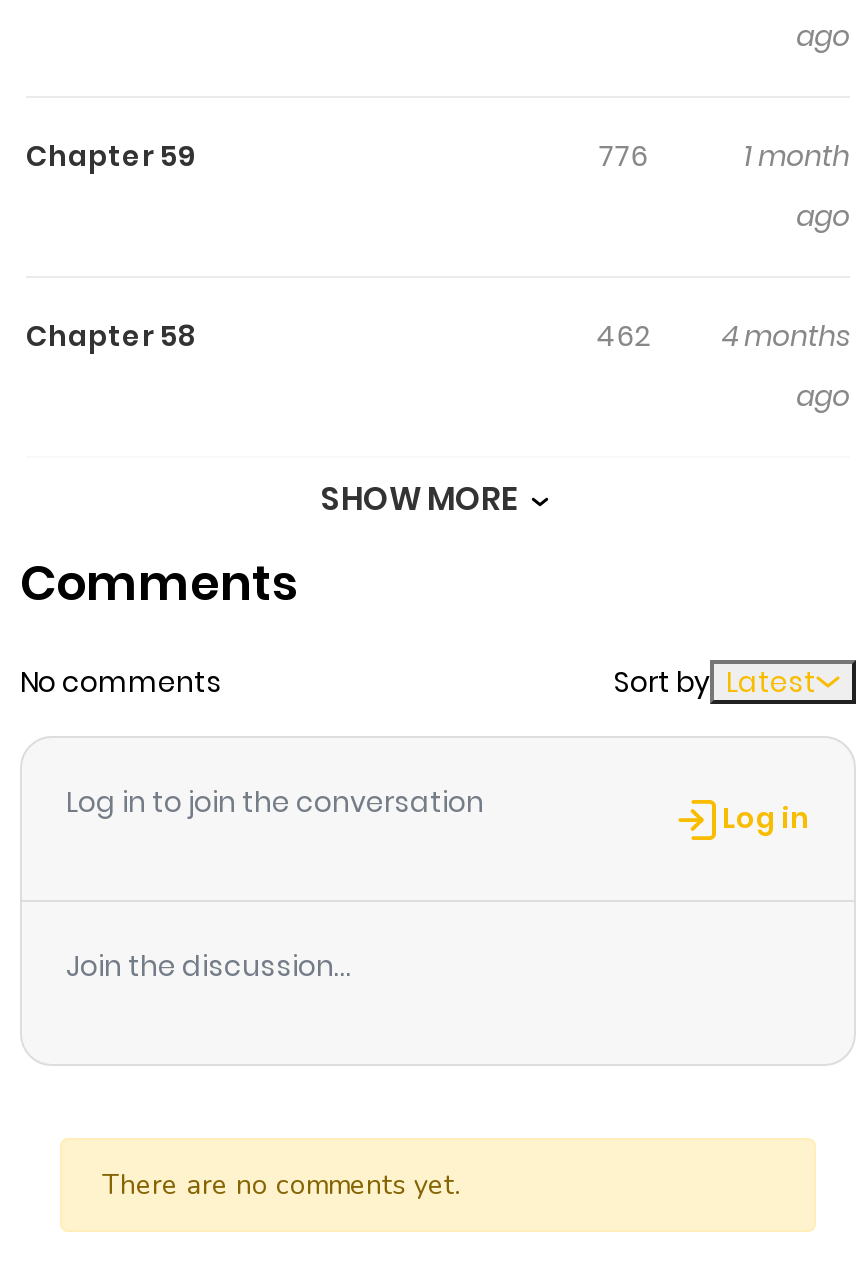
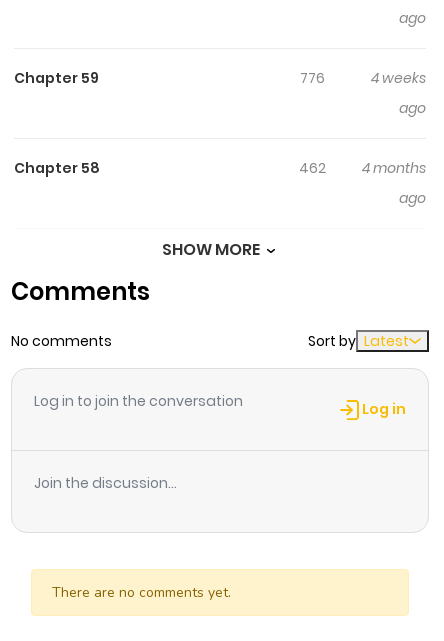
[744,136,850,176] 1 month -> [371,68,426,88] 4 weeks

